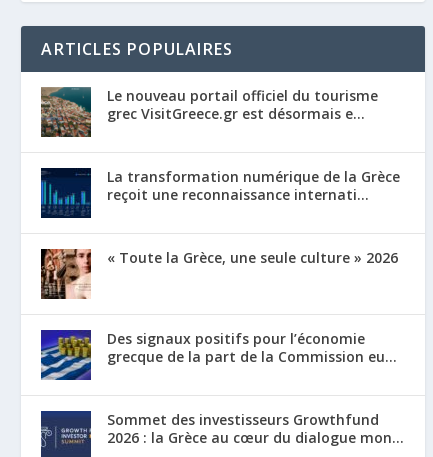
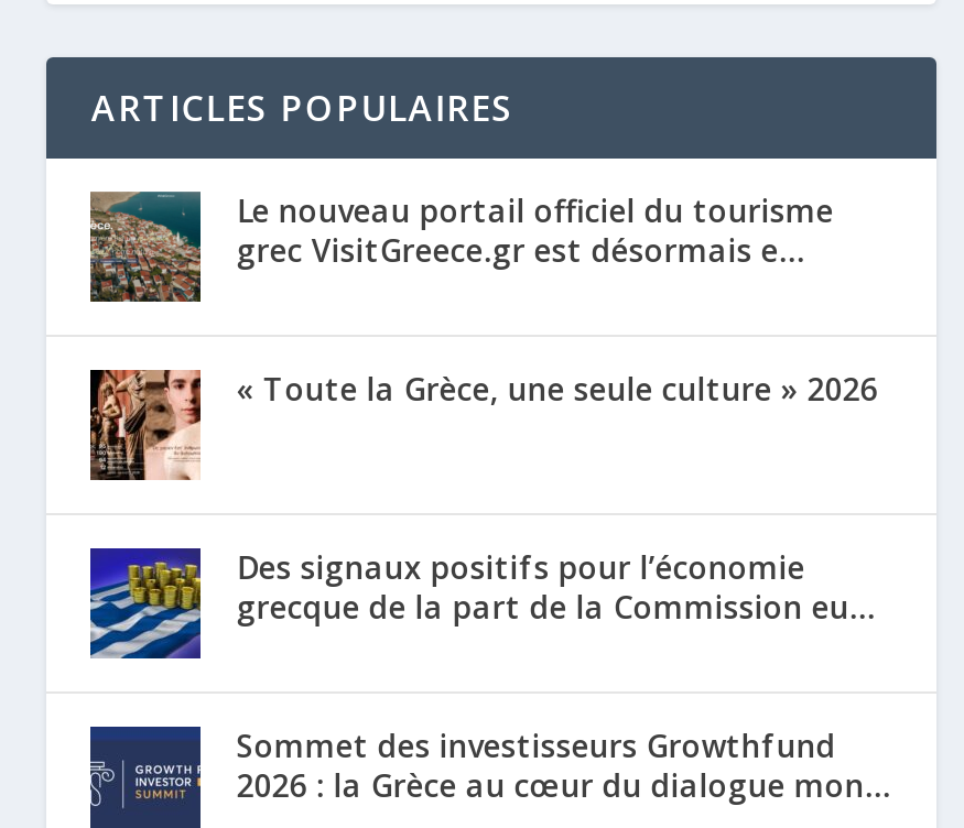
[40,167,400,219] [image] | La transformation numérique de la Grèce | reçoit une reconnaissance internati... -> none

